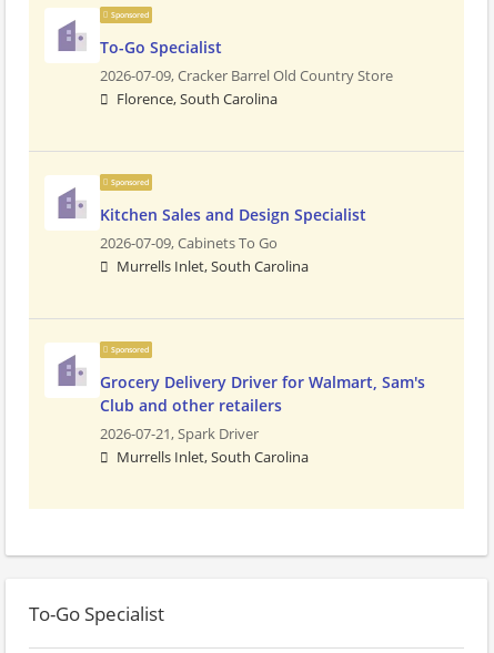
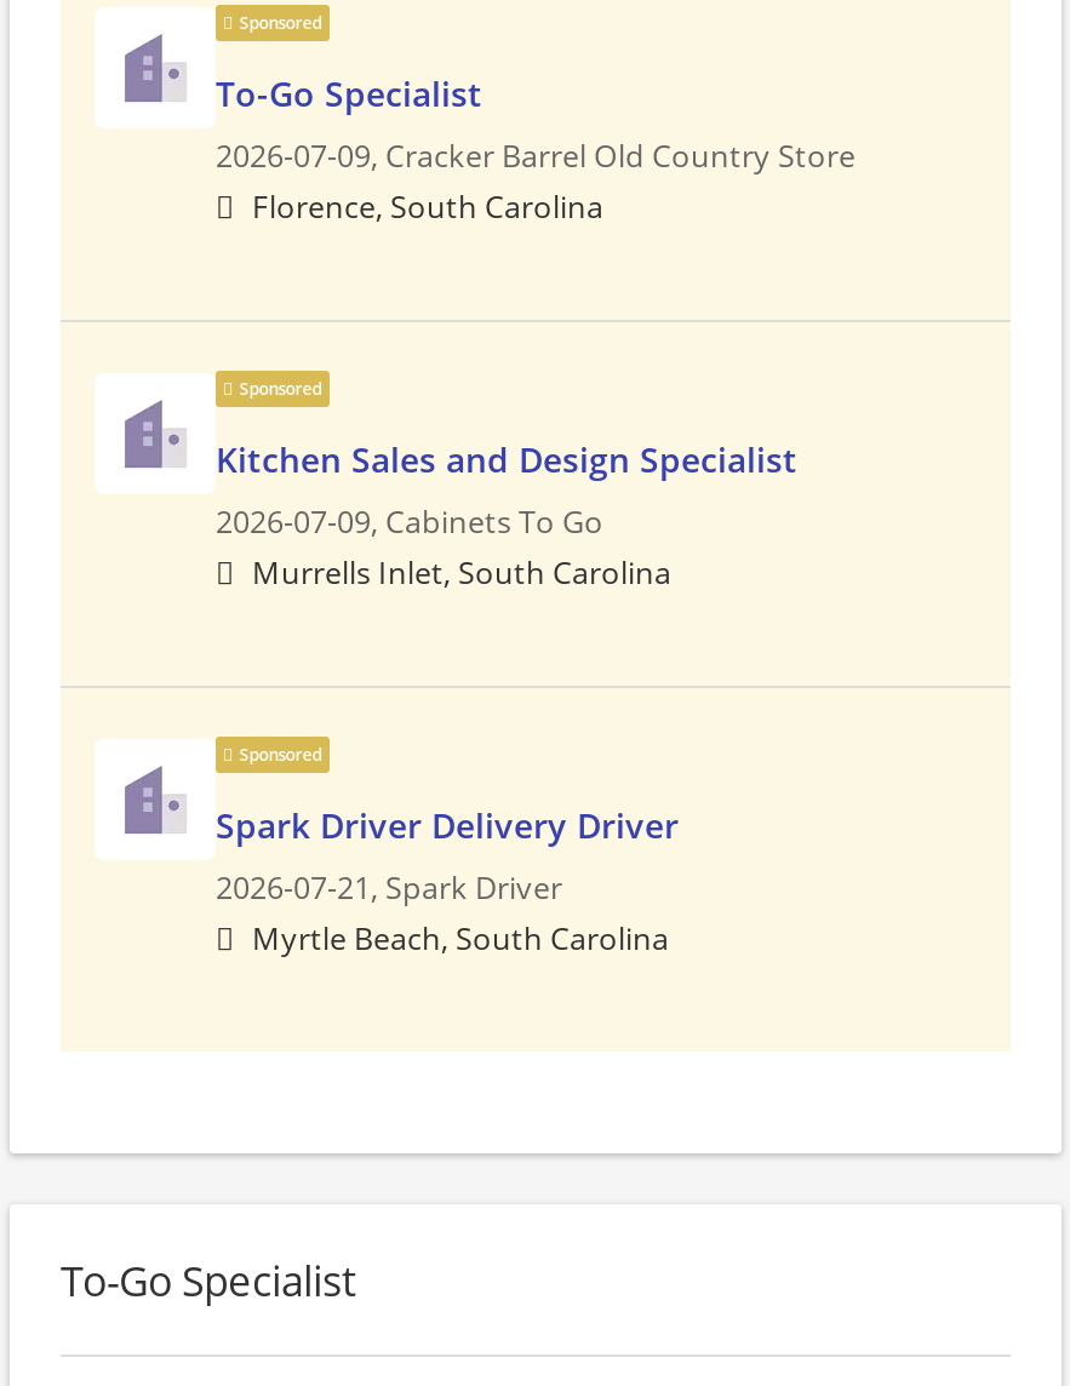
[100,371,425,416] Grocery Delivery Driver for Walmart, Sam's | Club and other retailers -> [216,802,679,848] Spark Driver Delivery Driver
[117,448,309,467] Murrells Inlet, South Carolina -> [252,918,669,960] Myrtle Beach, South Carolina

